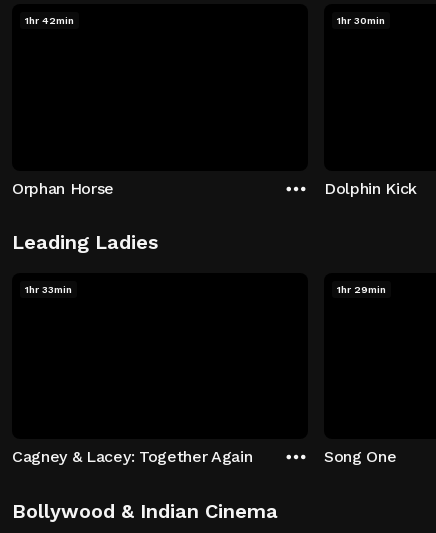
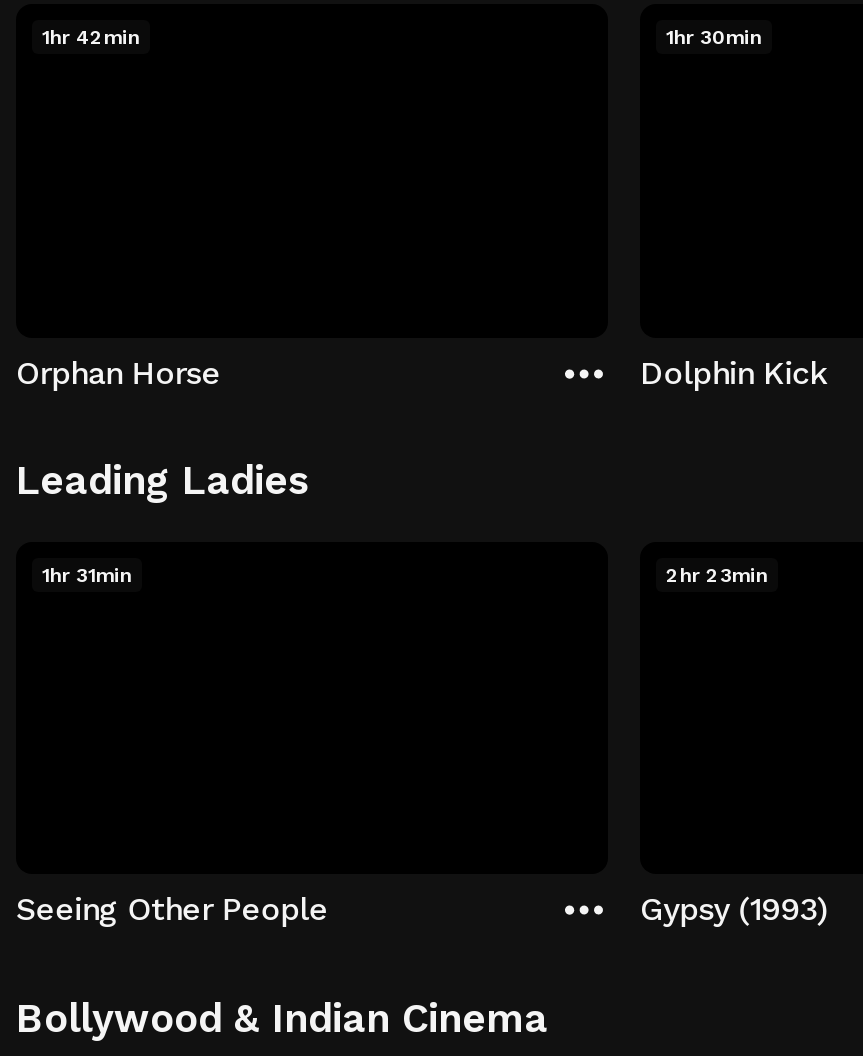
[25,283,72,294] 1hr 33min -> [42,563,132,585] 1hr 31min
[337,283,386,294] 1hr 29min -> [666,563,768,585] 2hr 23min
[12,447,252,466] Cagney & Lacey: Together Again -> [16,890,328,928] Seeing Other People
[324,447,396,466] Song One -> [640,890,828,928] Gypsy (1993)

